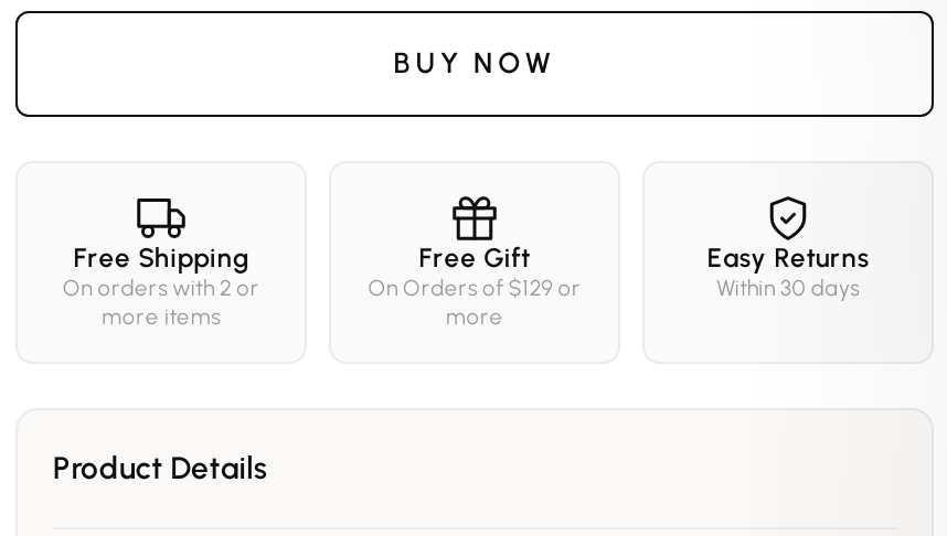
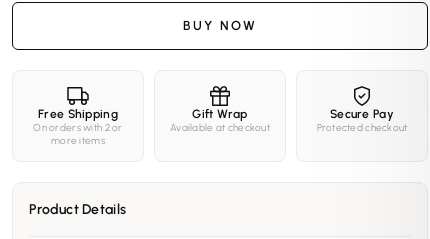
[368,242,581,330] Free Gift | On Orders of $129 or | more -> [170,107,270,134] Gift Wrap | Available at checkout
[707,242,869,302] Easy Returns | Within 30 days -> [316,107,407,134] Secure Pay | Protected checkout

